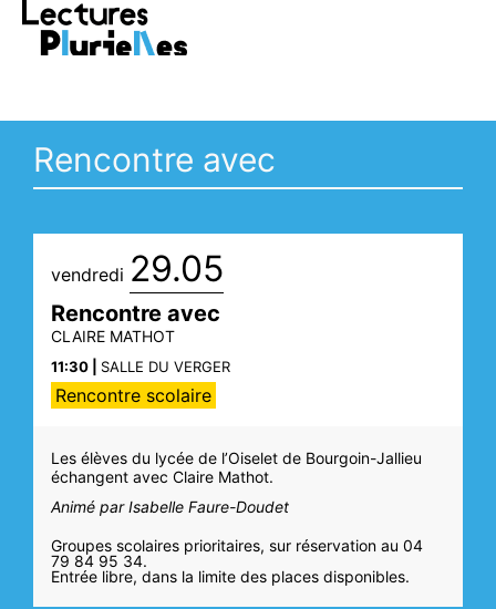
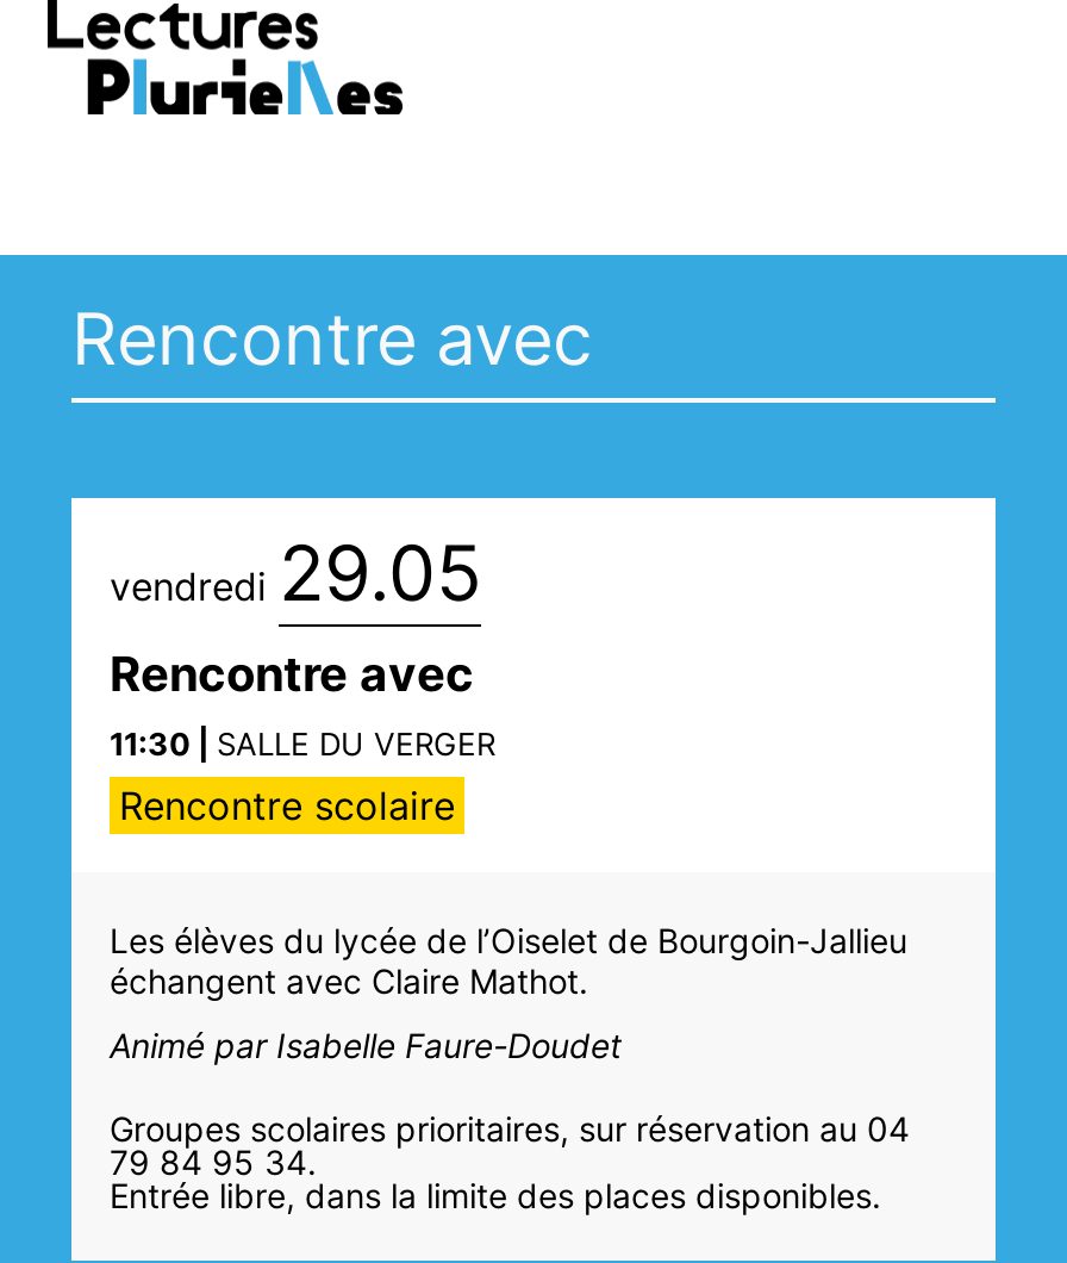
[51,327,175,345] CLAIRE MATHOT -> none

